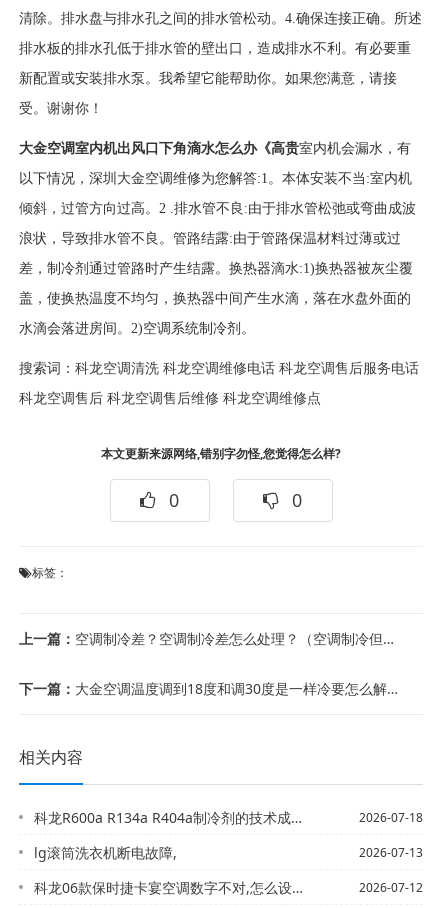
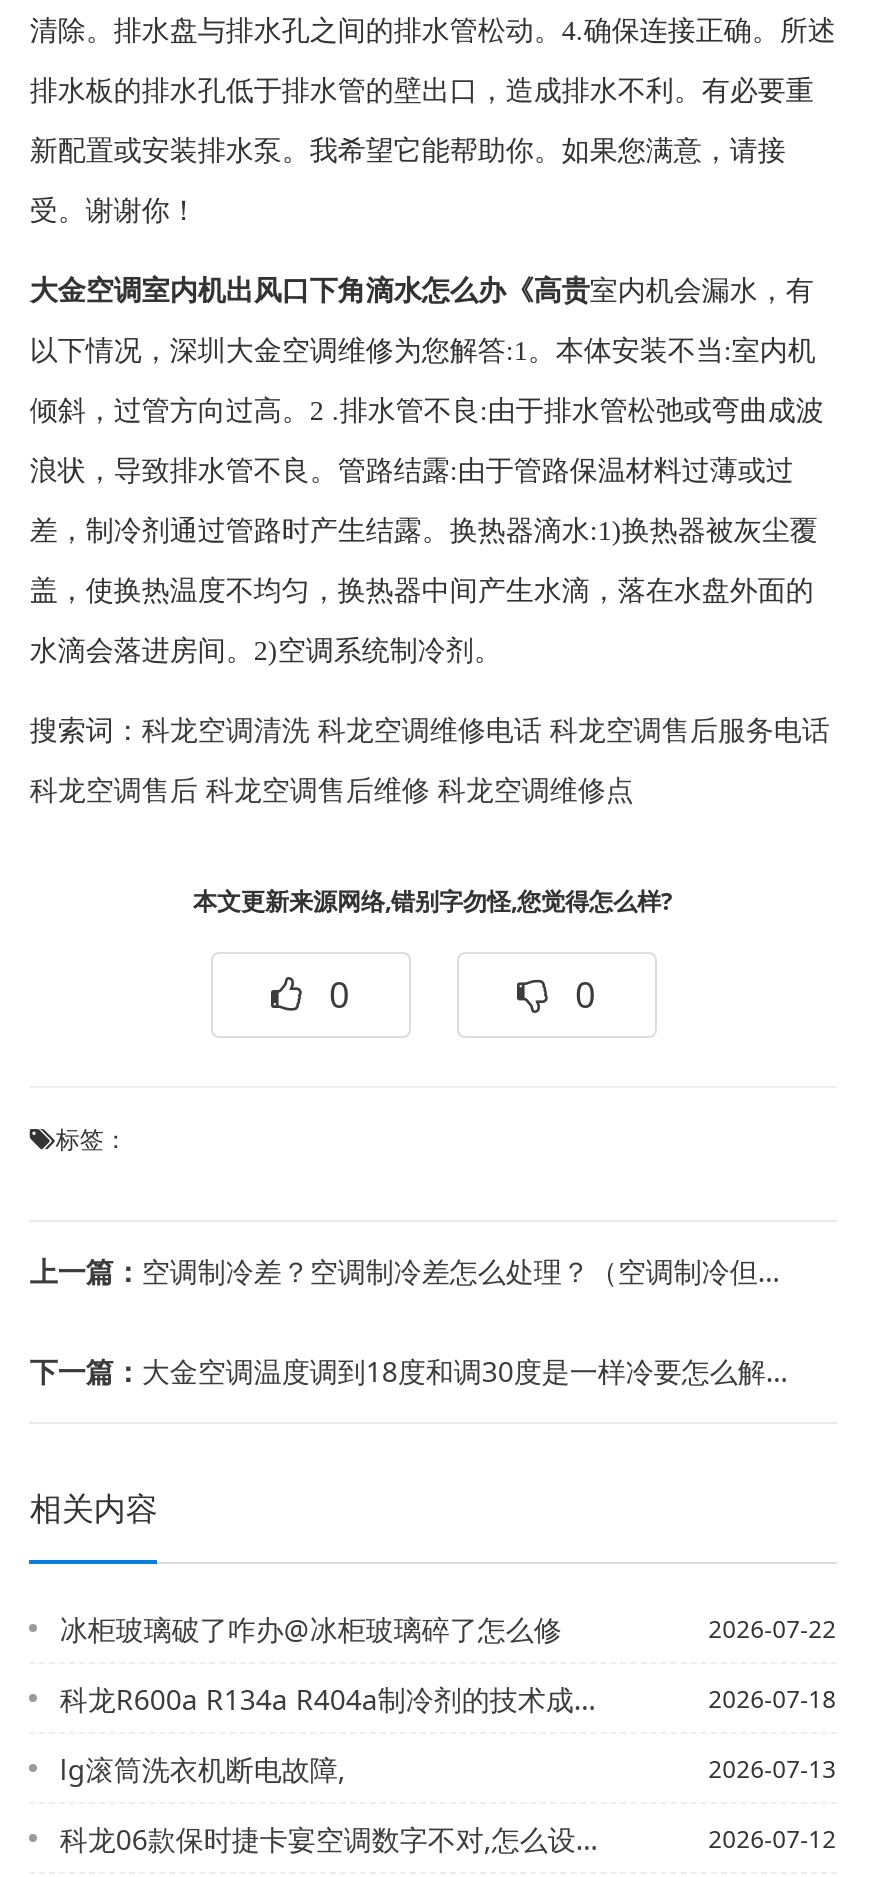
none -> [60,1610,836,1648] 冰柜玻璃破了咋办@冰柜玻璃碎了怎么修 | 2026-07-22

